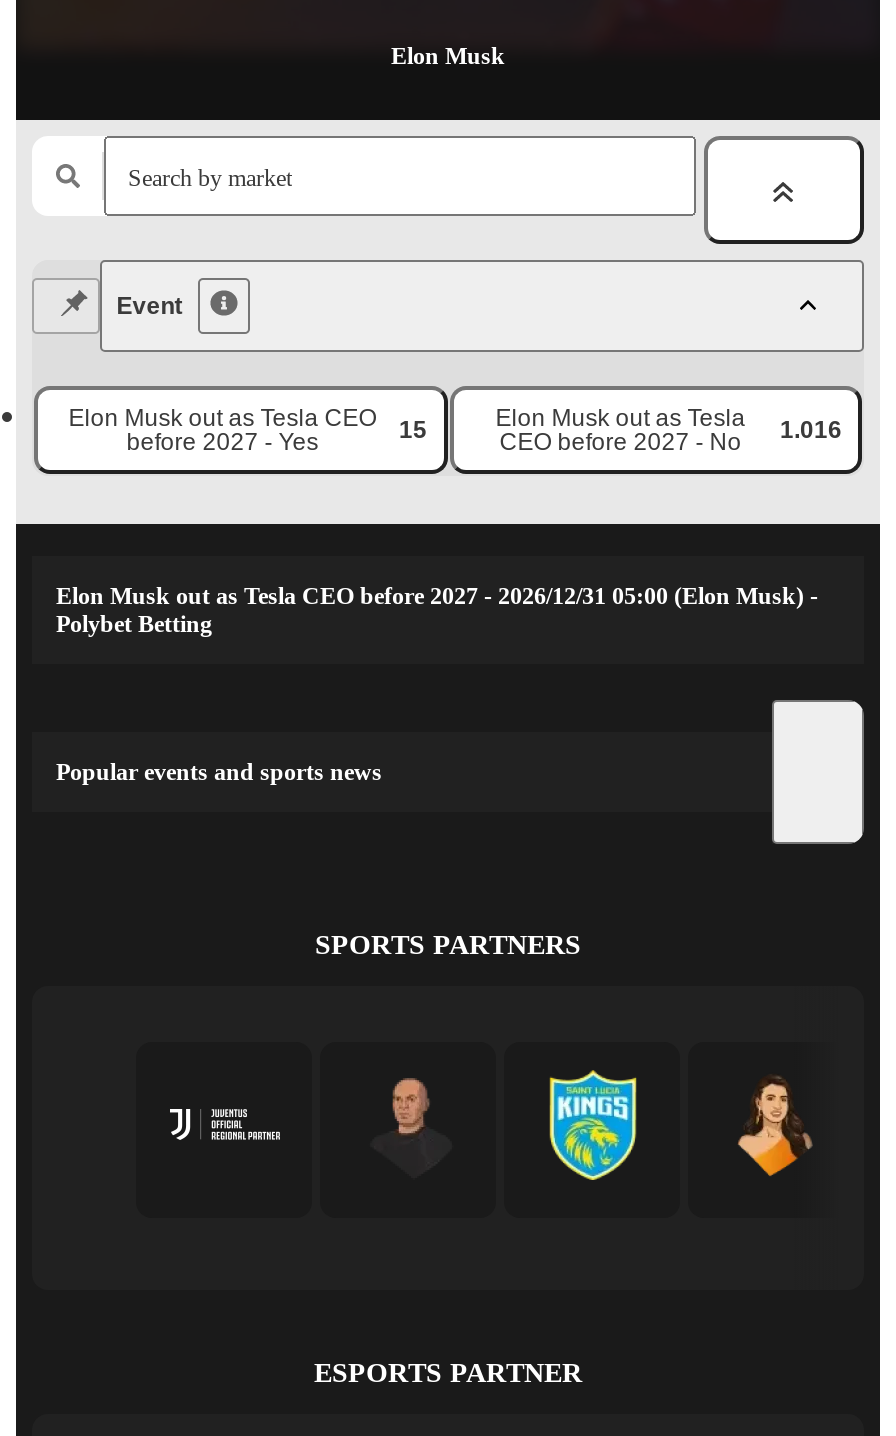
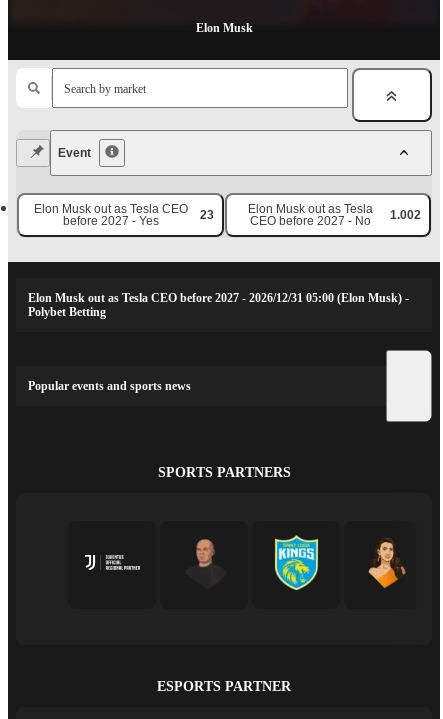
[68,404,427,444] Elon Musk out as Tesla CEO 15 -> [34,202,213,222] Elon Musk out as Tesla CEO 23
[496,404,842,456] Elon Musk out as Tesla CEO before 2027 - No 1.016 -> [248,202,421,228] Elon Musk out as Tesla CEO before 2027 - No 1.002

